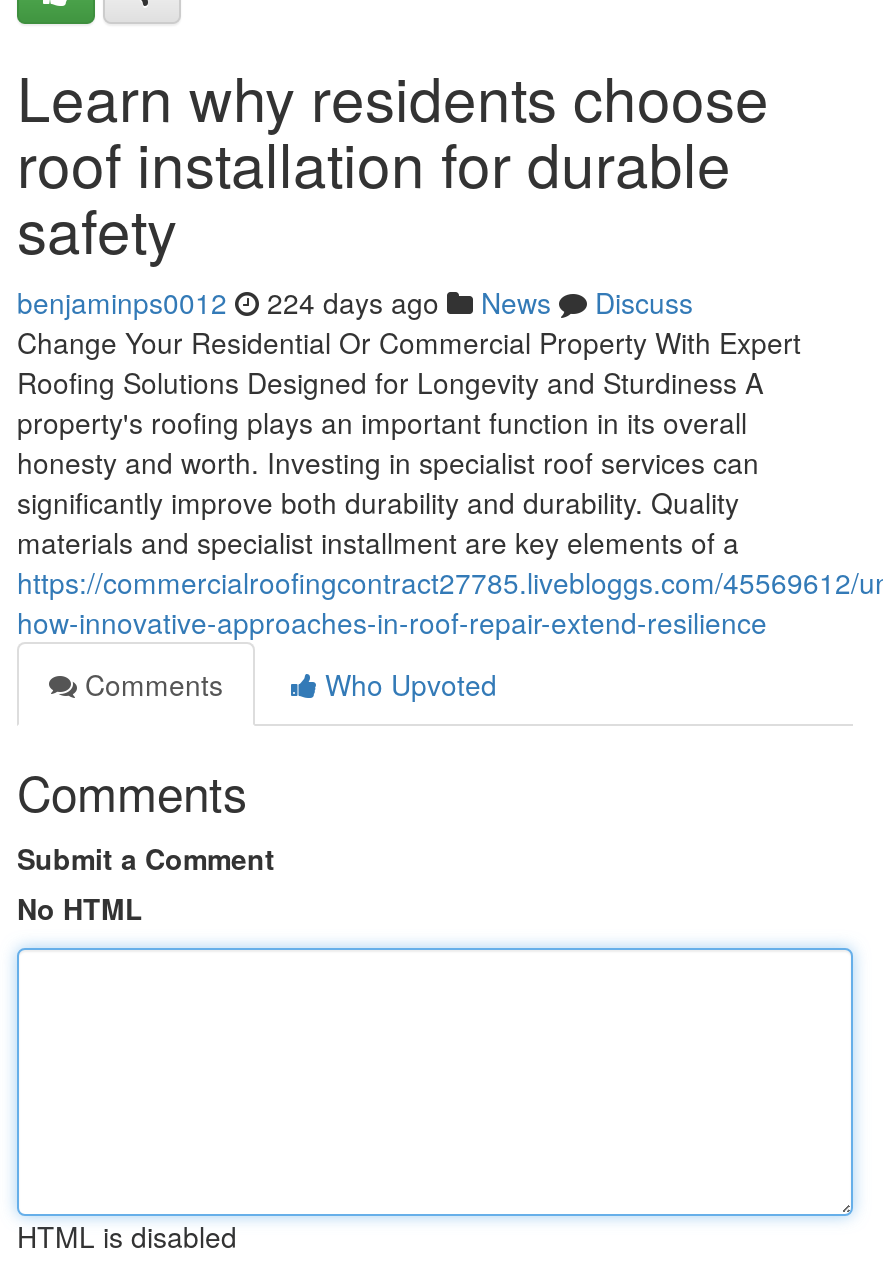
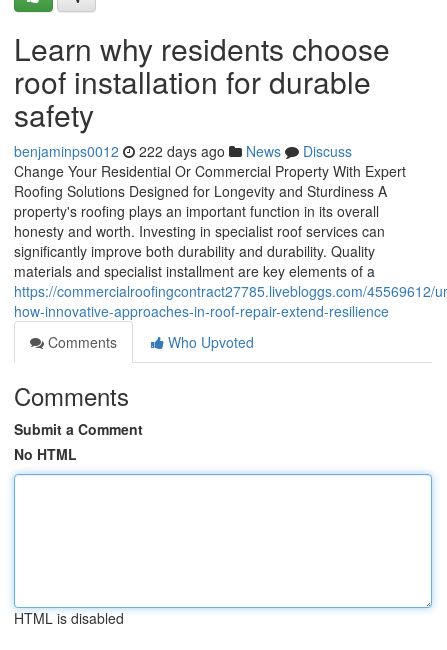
[17,282,693,322] benjaminps0012 224 days ago News Discuss -> [14,141,352,161] benjaminps0012 222 days ago News Discuss

